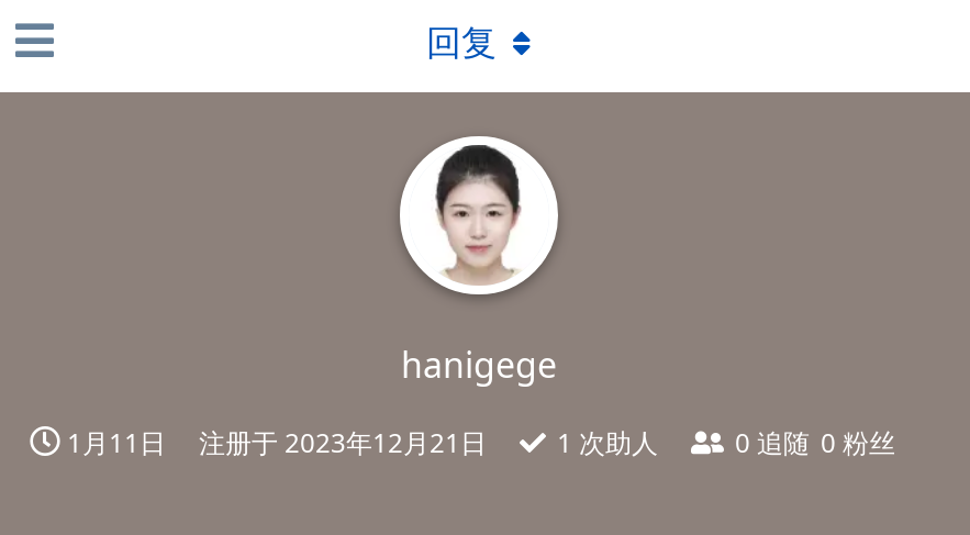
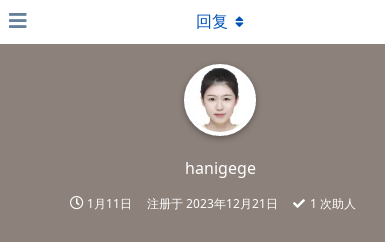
[735,424,895,461] 0 追随 0 粉丝 -> none

